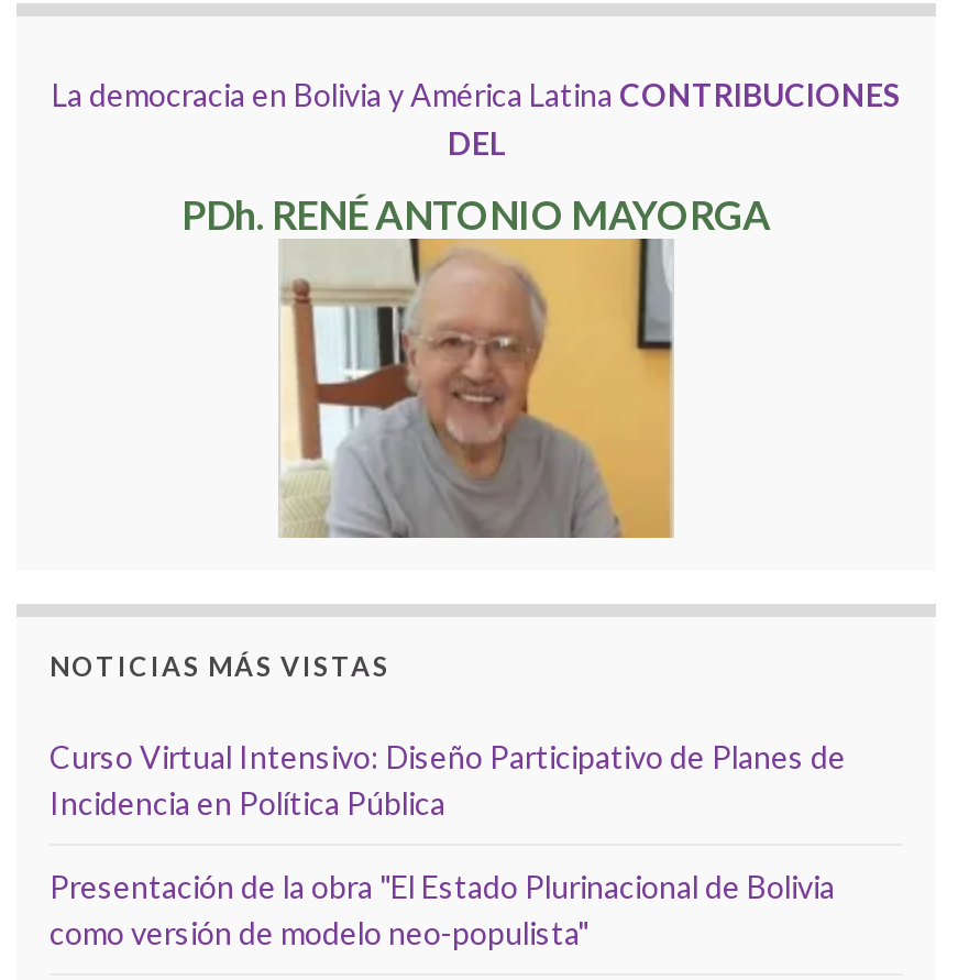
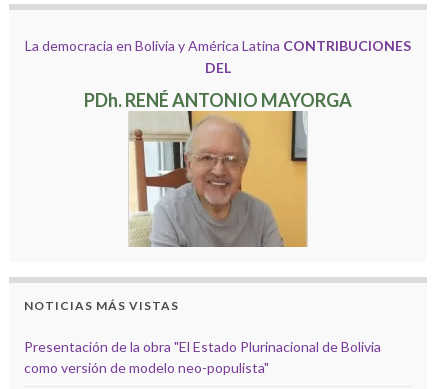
[49,739,846,822] Curso Virtual Intensivo: Diseño Participativo de Planes de | Incidencia en Política Pública -> none

